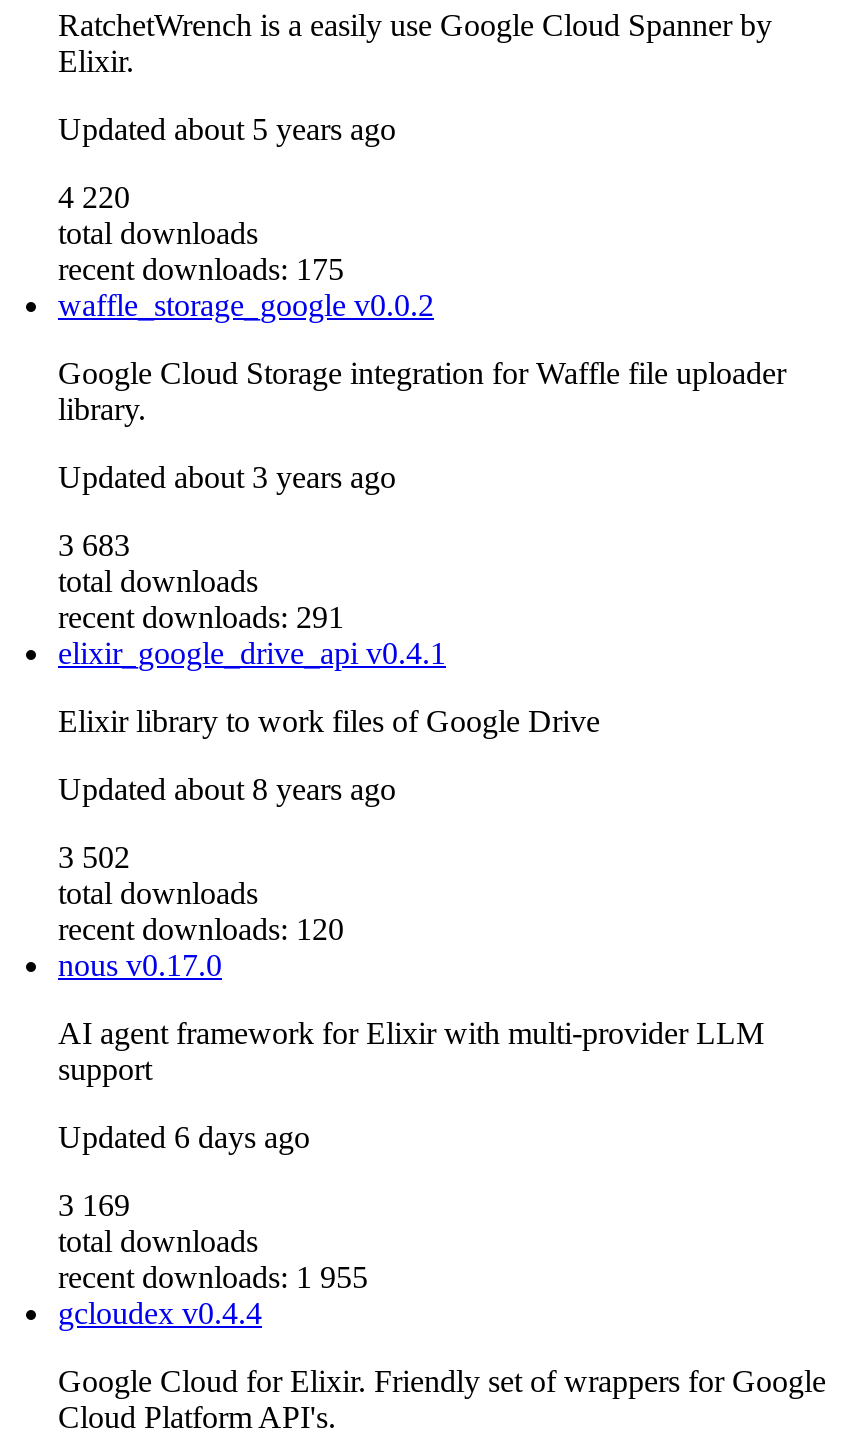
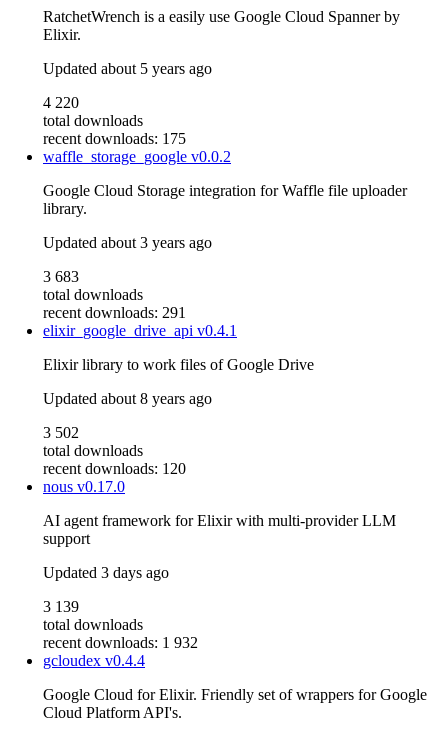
[58,1121,310,1155] Updated 6 days ago -> [43,564,169,581] Updated 3 days ago
[58,1189,130,1223] 3 169 -> [43,598,79,615] 3 139
[58,1261,368,1295] recent downloads: 1 955 -> [43,634,198,651] recent downloads: 1 932

